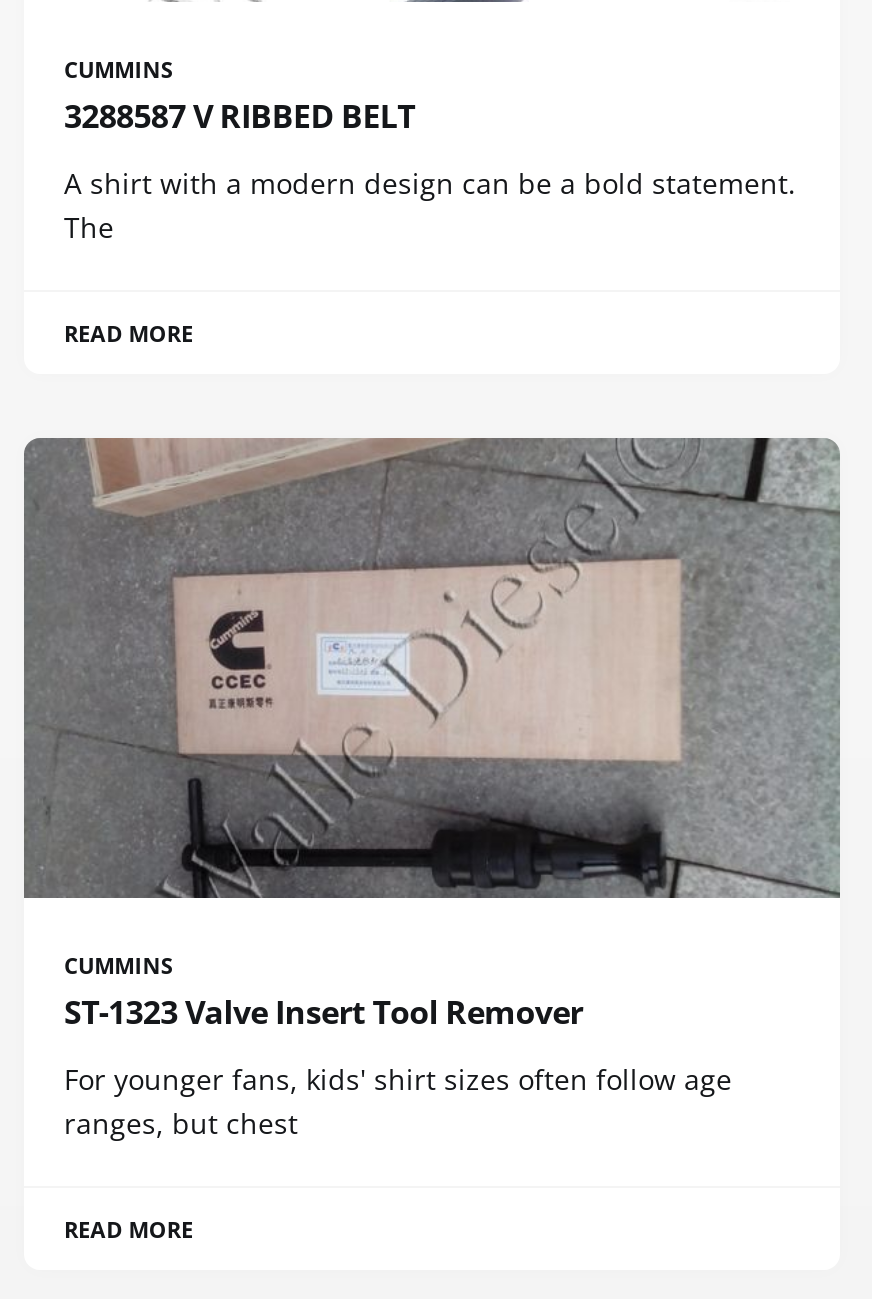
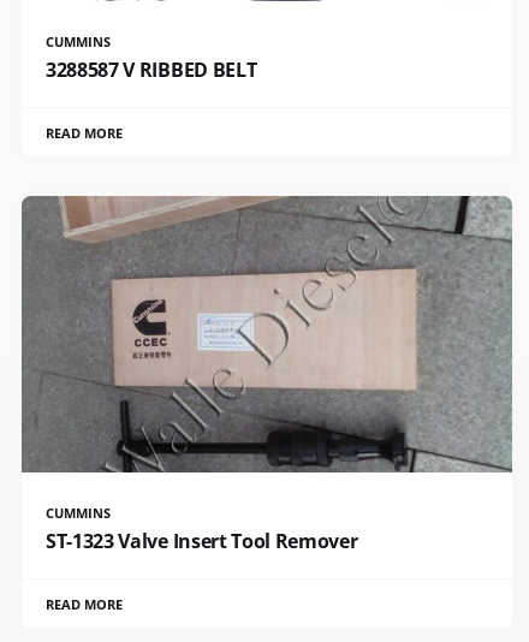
[64,164,796,246] A shirt with a modern design can be a bold statement. | The -> none
[64,1059,732,1141] For younger fans, kids' shirt sizes often follow age | ranges, but chest -> none

